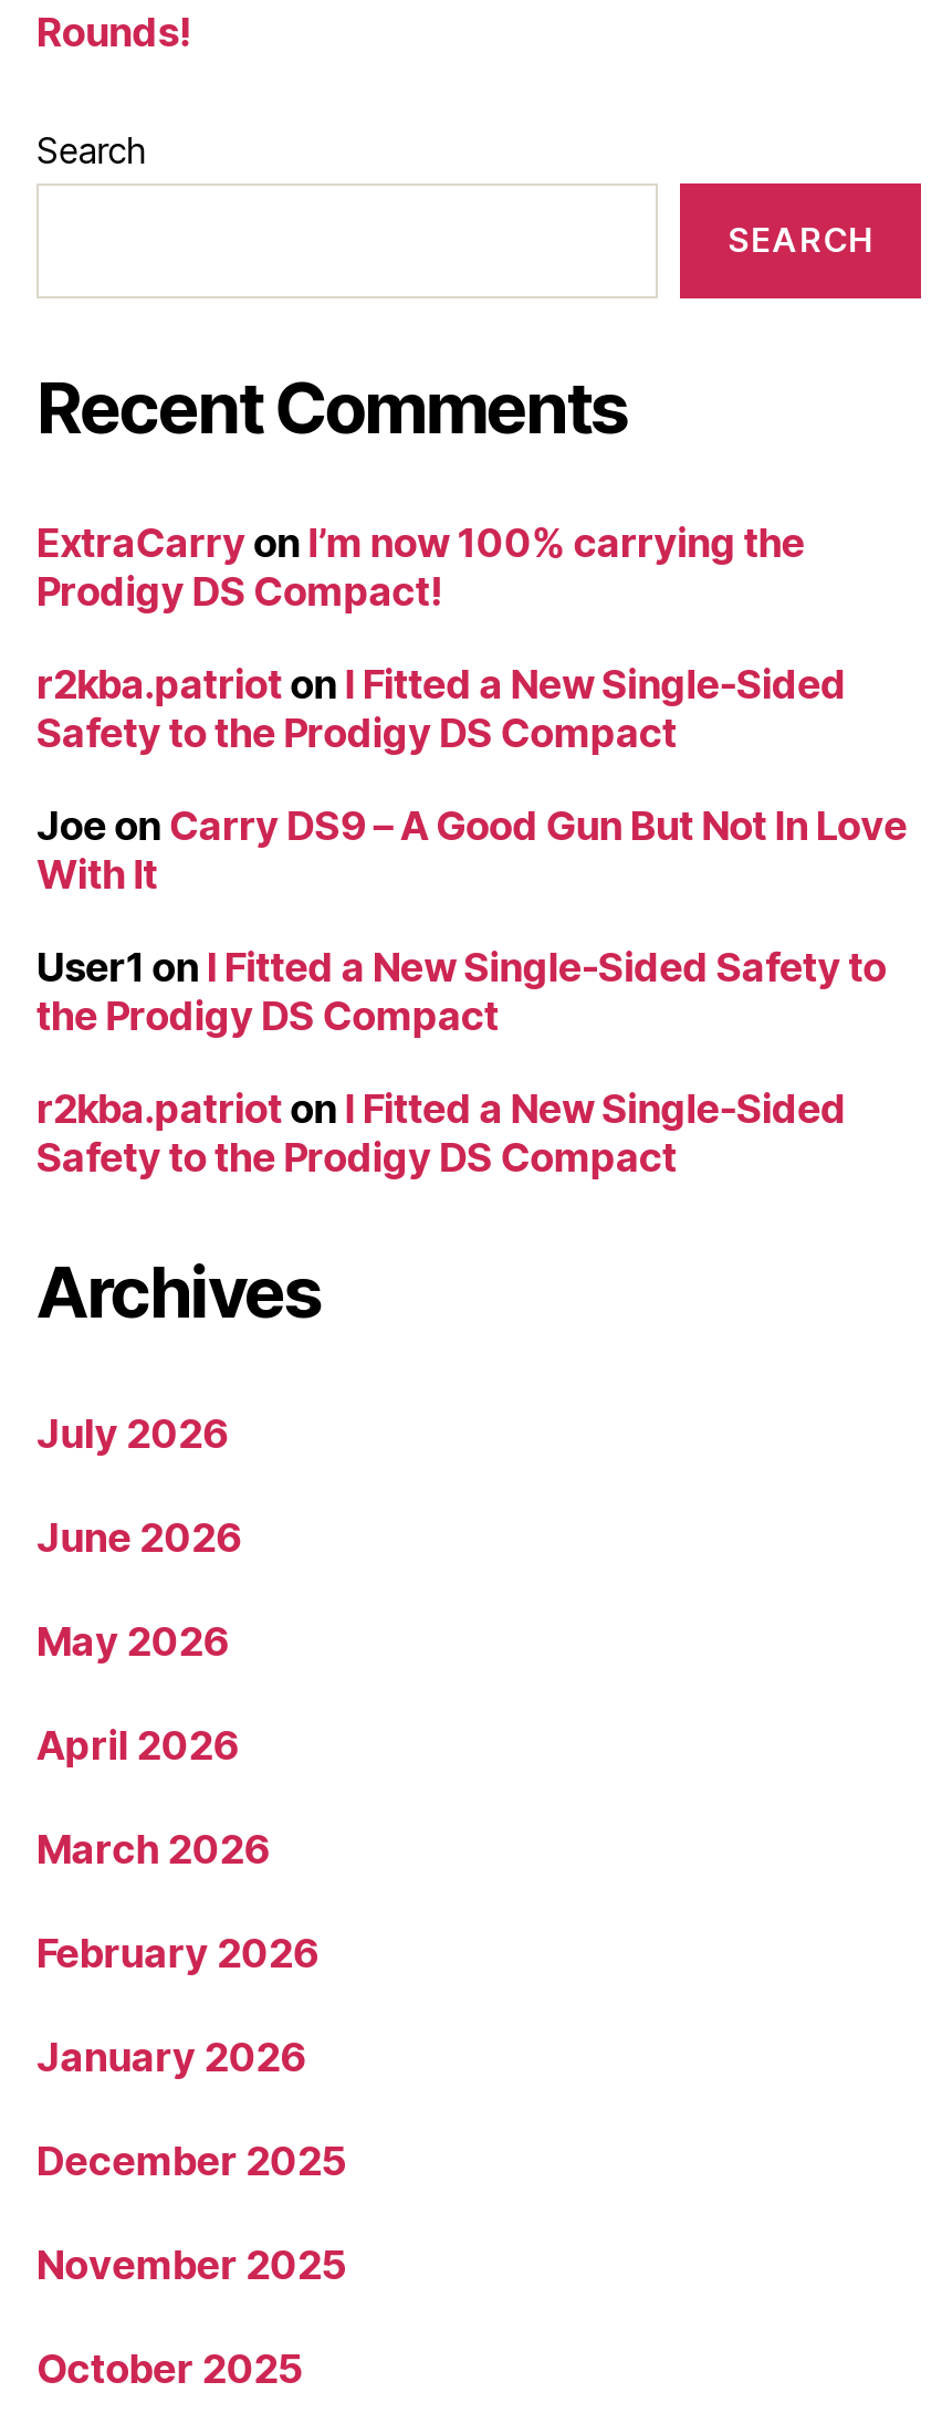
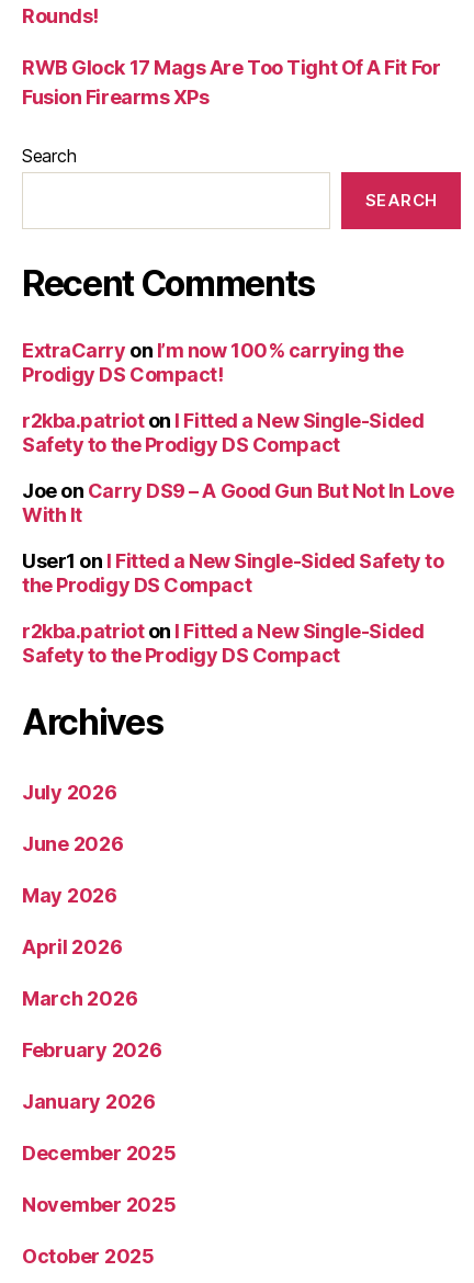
none -> [22,56,440,109] RWB Glock 17 Mags Are Too Tight Of A Fit For | Fusion Firearms XPs

